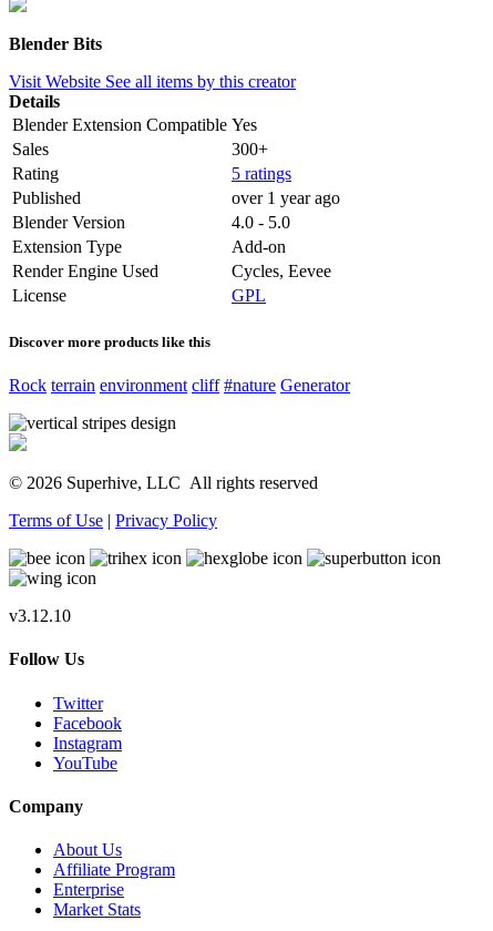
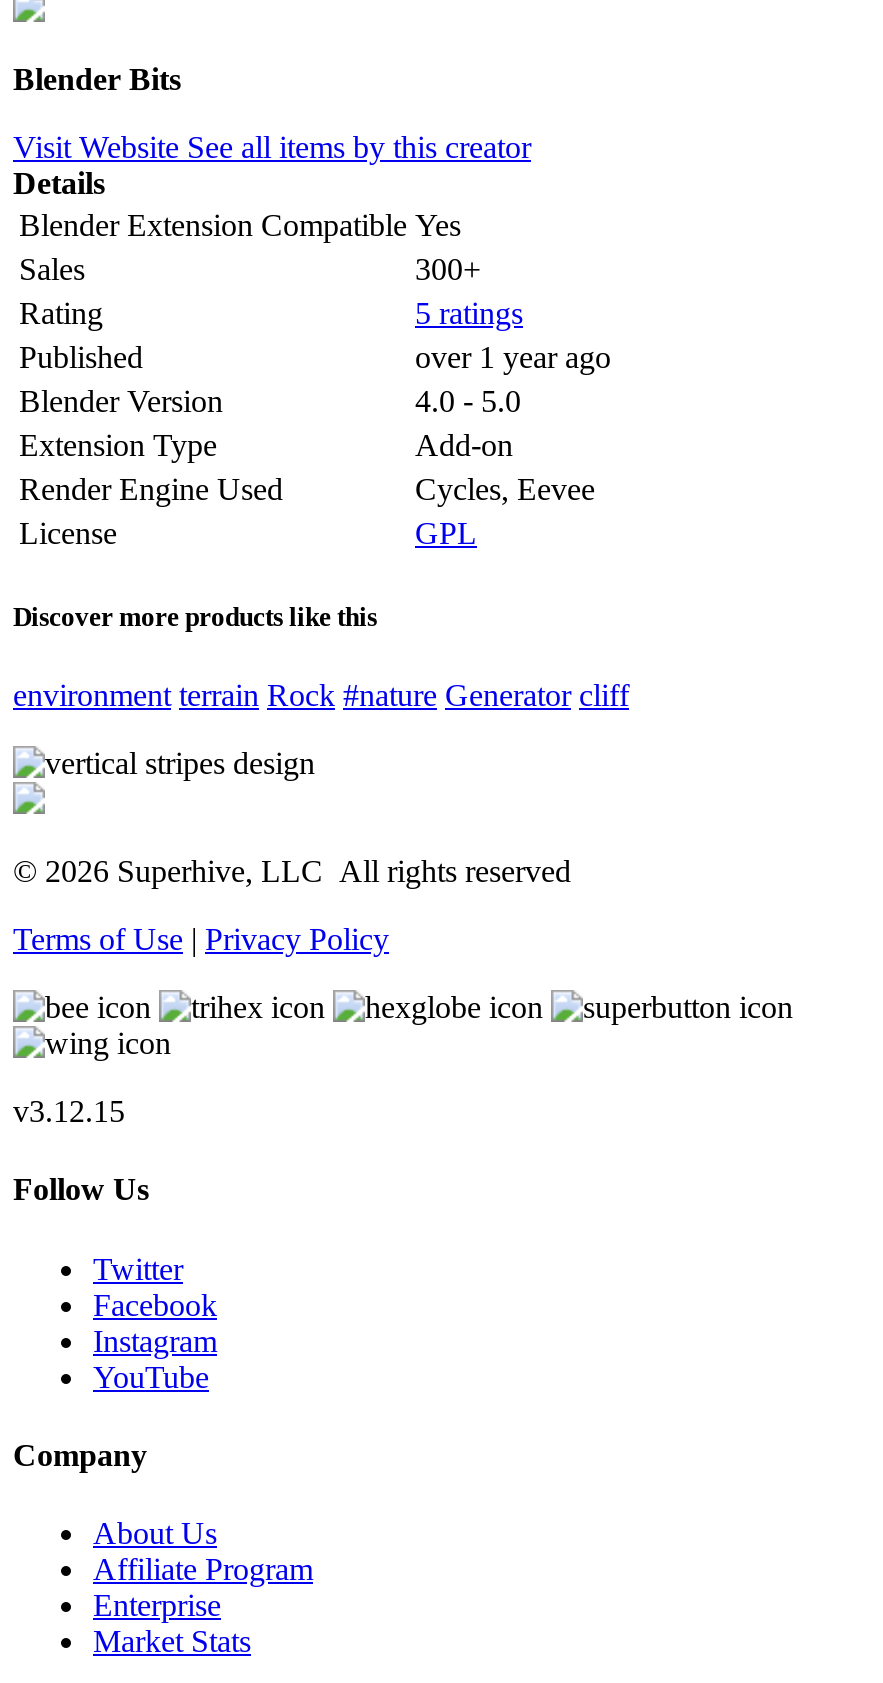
[9,376,350,395] Rock terrain environment cliff #nature Generator -> [13,678,629,712] environment terrain Rock #nature Generator cliff
[9,606,71,625] v3.12.10 -> [13,1094,125,1128] v3.12.15

